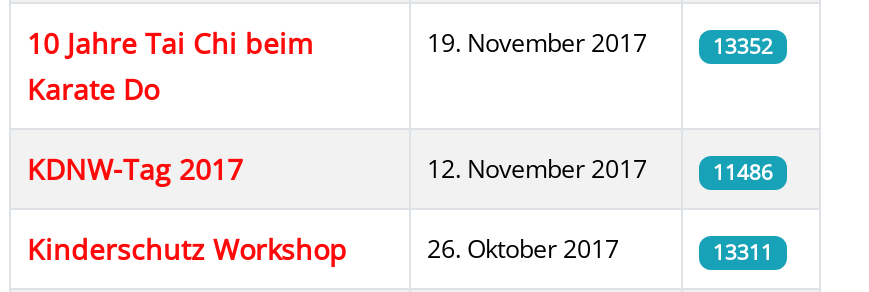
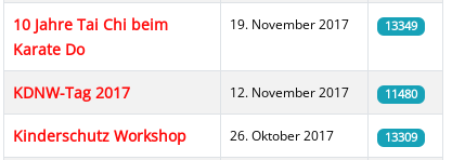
[713,33,773,61] 13352 -> [385,19,417,34] 13349
[713,159,773,187] 11486 -> [385,87,417,102] 11480
[713,239,773,267] 13311 -> [385,130,417,145] 13309

